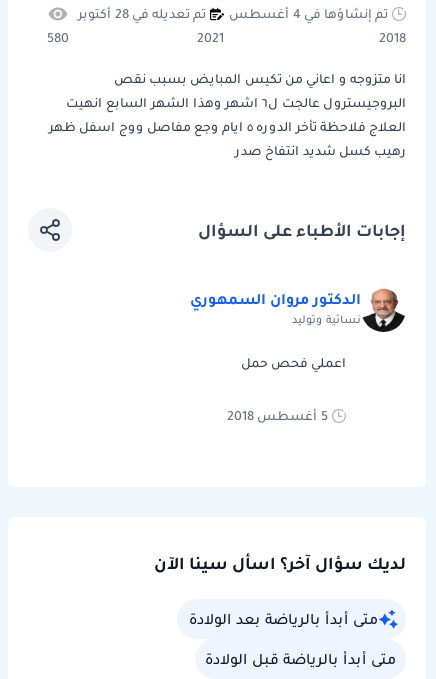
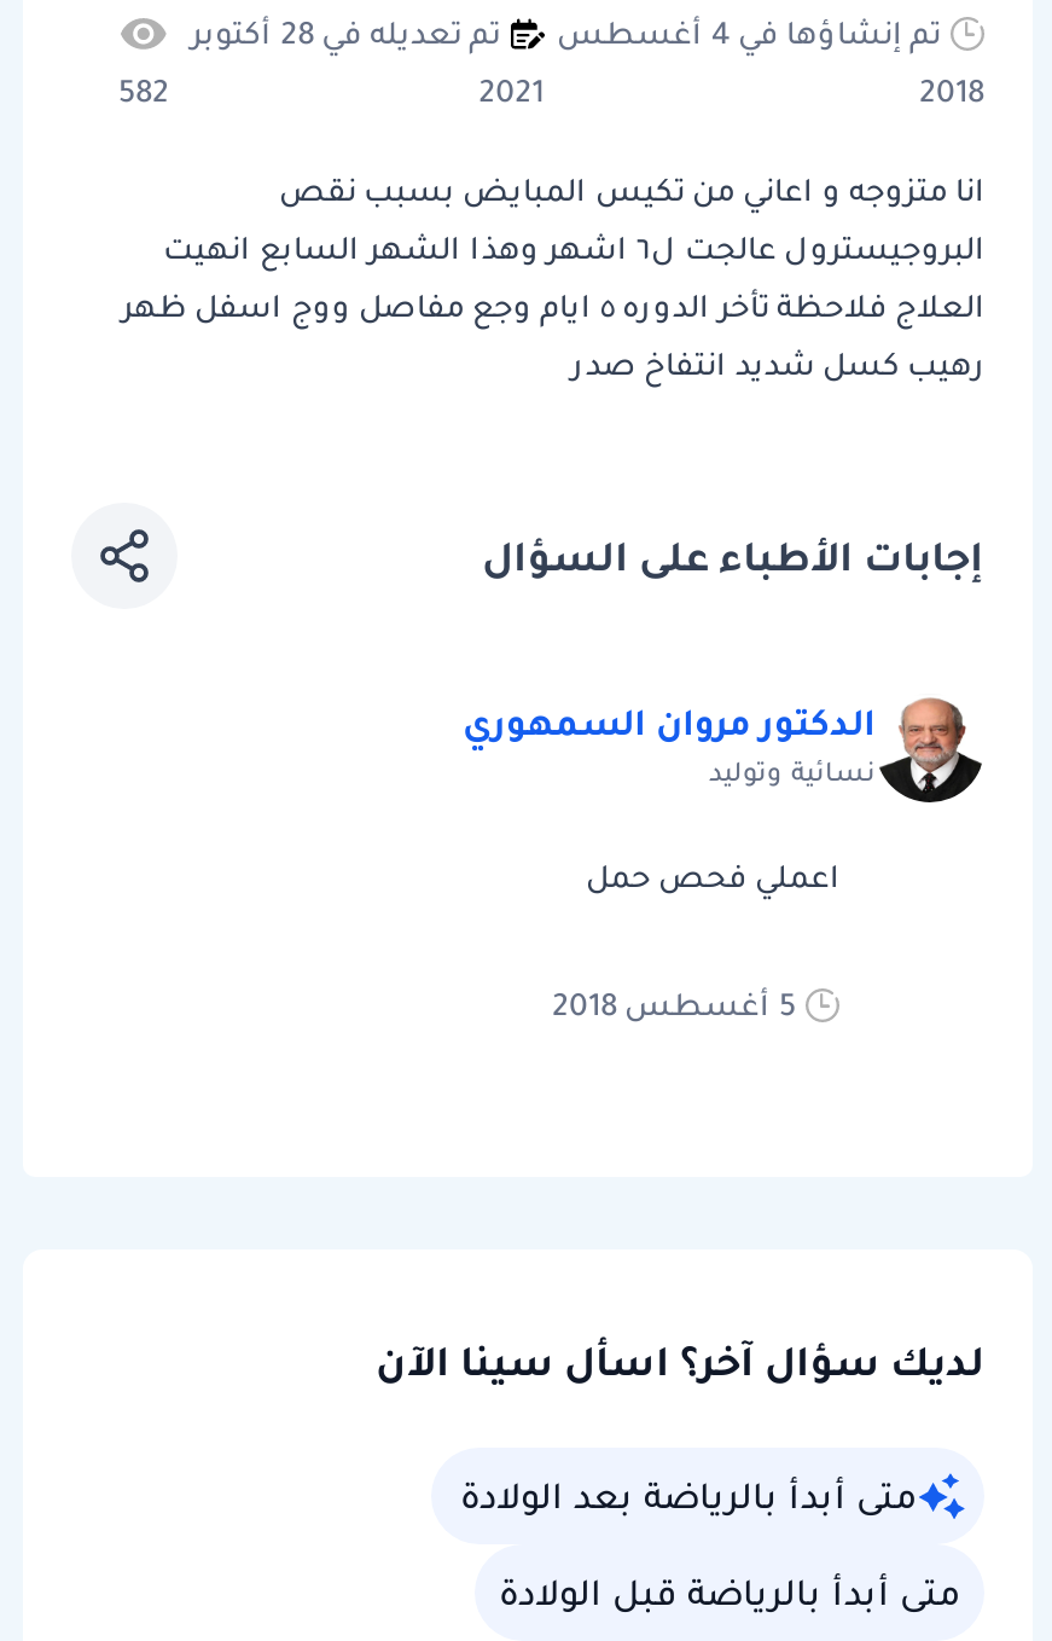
[47,28,69,47] 580 -> [118,68,169,114] 582

